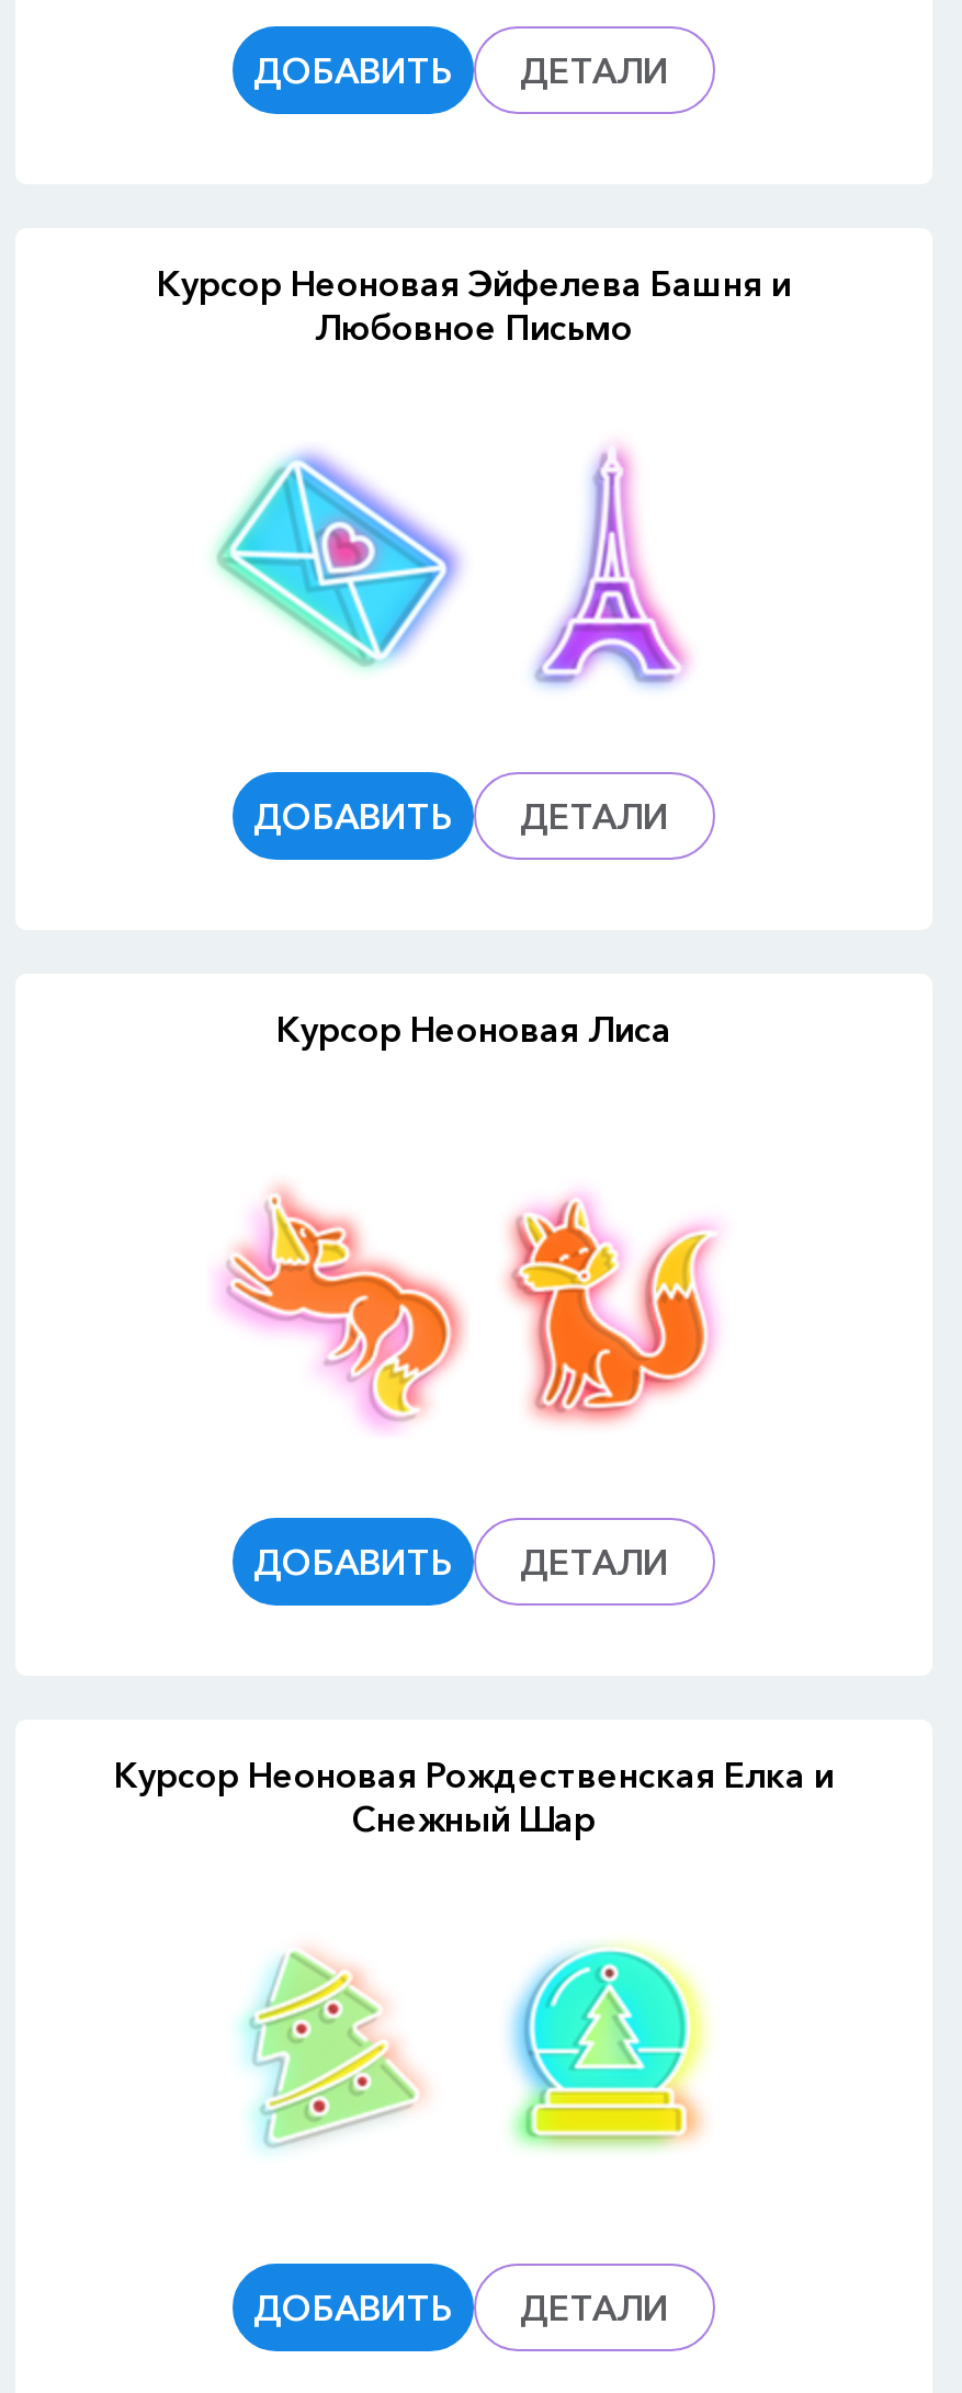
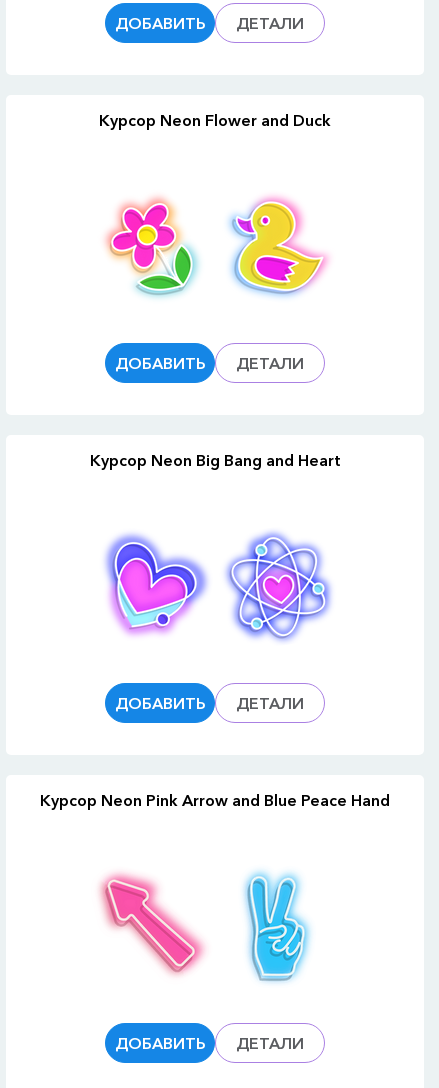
[157,260,791,348] Курсор Неоновая Эйфелева Башня и | Любовное Письмо -> [99,109,331,129] Курсор Neon Flower and Duck
[213,452,463,669] [image] -> [97,197,209,297] [image]
[505,454,722,689] [image] -> [228,197,329,304] [image]
[276,1006,671,1050] Курсор Неоновая Лиса -> [89,449,340,469] Курсор Neon Big Bang and Heart
[217,1187,465,1432] [image] -> [99,533,210,643] [image]
[498,1189,726,1426] [image] -> [225,531,331,642] [image]
[114,1751,834,1839] Курсор Неоновая Рождественская Елка и | Снежный Шар -> [40,789,390,809] Курсор Neon Pink Arrow and Blue Peace Hand
[222,1937,450,2156] [image] -> [99,872,205,976] [image]
[509,1932,709,2174] [image] -> [232,870,321,983] [image]

